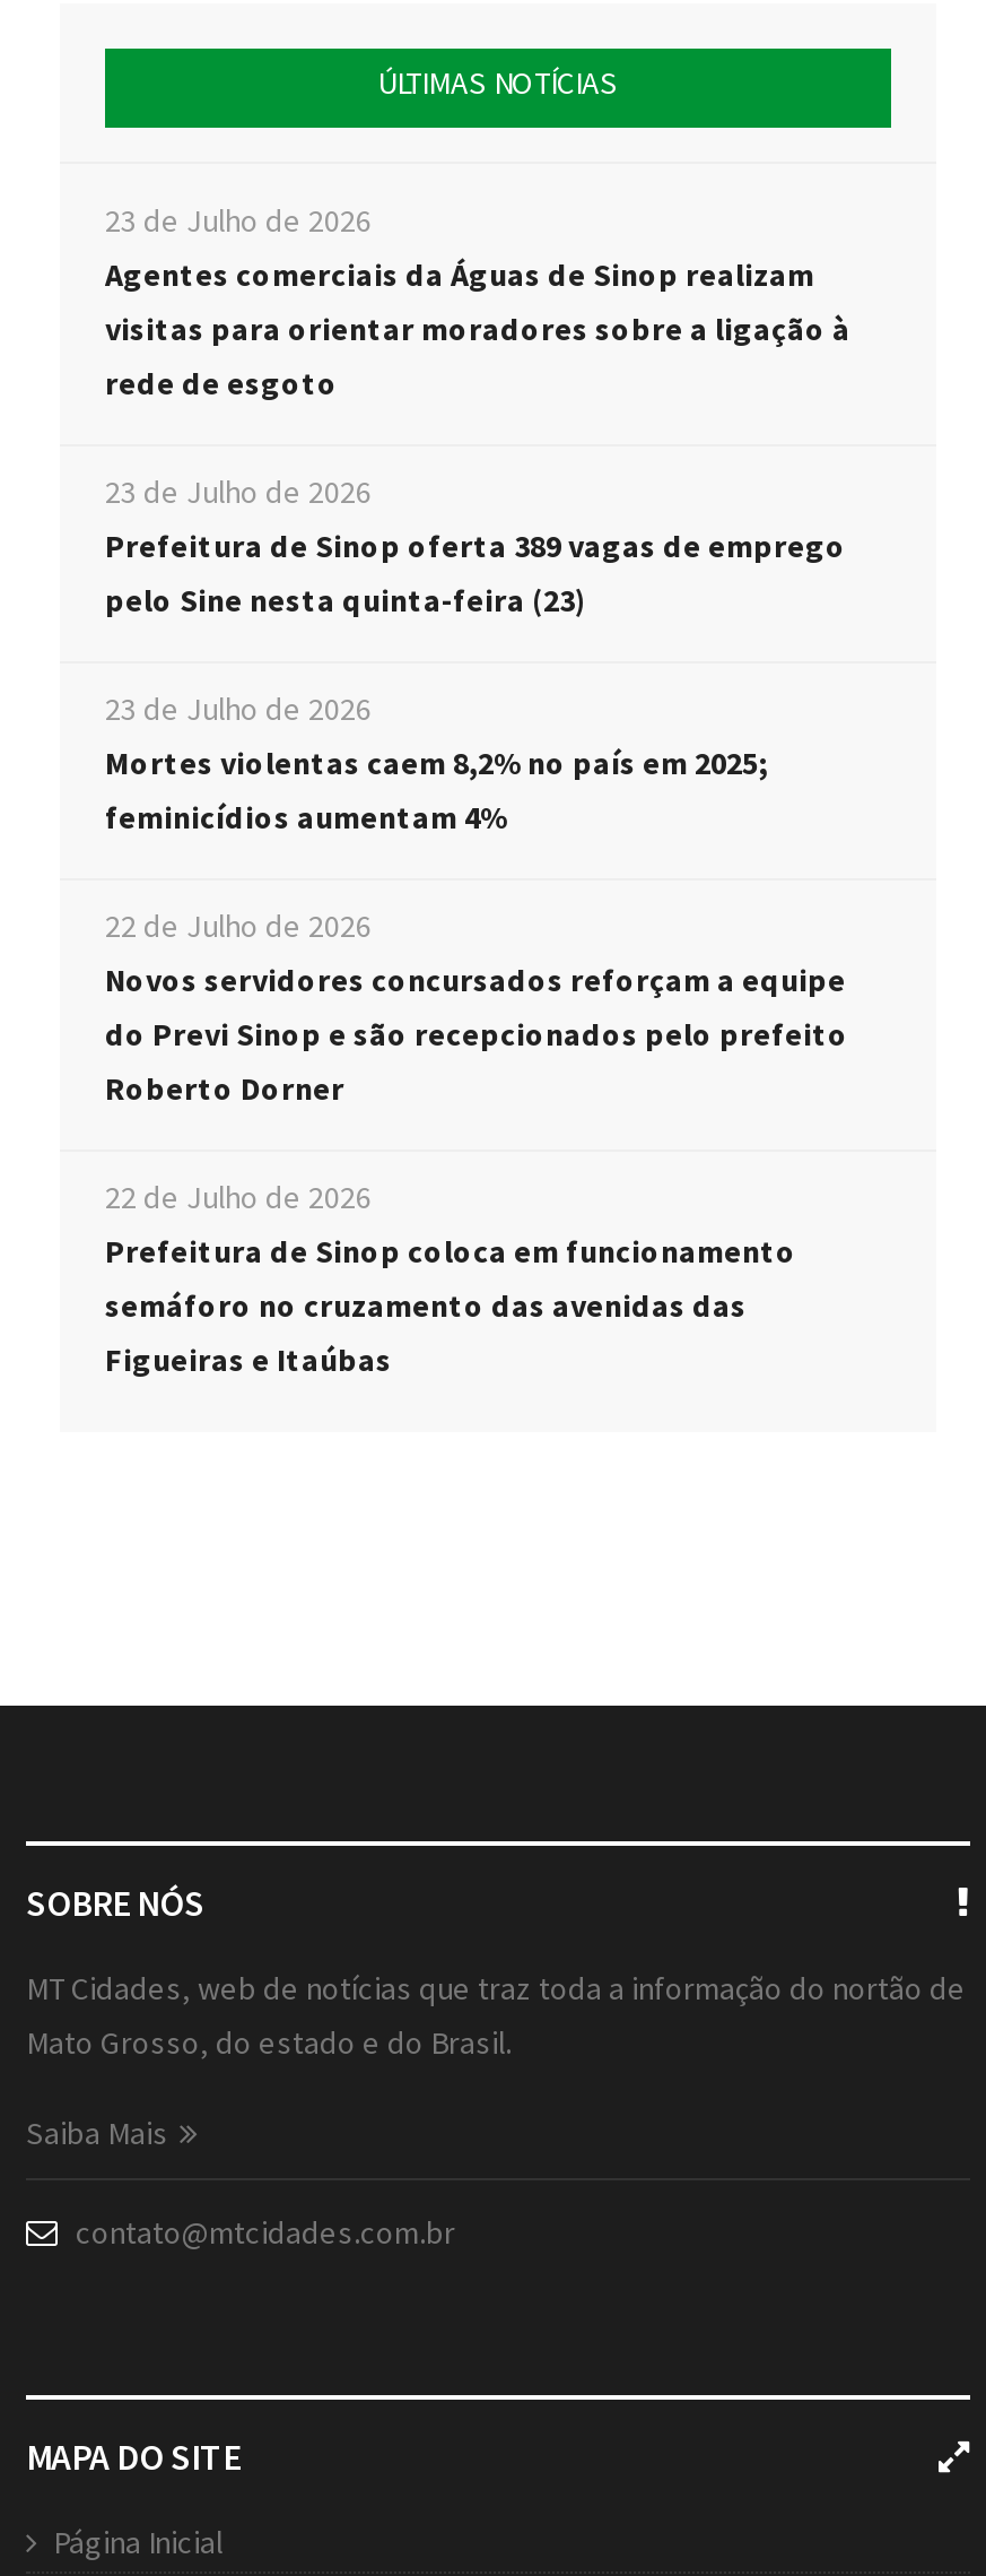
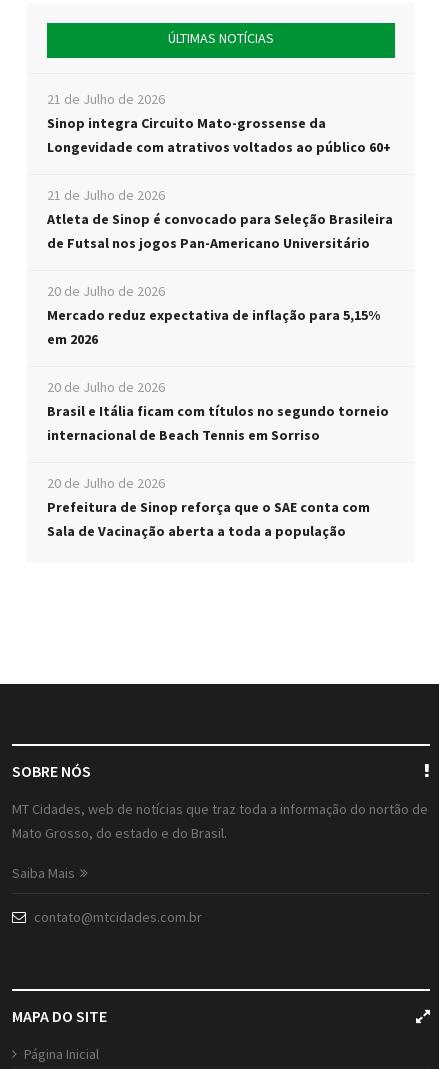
[105,199,850,403] 23 de Julho de 2026 | Agentes comerciais da Águas de Sinop realizam | visitas para orientar moradores sobre a ligação à | rede de esgoto -> [47,90,391,156] 21 de Julho de 2026 | Sinop integra Circuito Mato-grossense da | Longevidade com atrativos voltados ao público 60+
[105,470,846,620] 23 de Julho de 2026 | Prefeitura de Sinop oferta 389 vagas de emprego | pelo Sine nesta quinta-feira (23) -> [47,186,393,252] 21 de Julho de 2026 | Atleta de Sinop é convocado para Seleção Brasileira | de Futsal nos jogos Pan-Americano Universitário
[105,687,767,837] 23 de Julho de 2026 | Mortes violentas caem 8,2% no país em 2025; | feminicídios aumentam 4% -> [47,282,380,348] 20 de Julho de 2026 | Mercado reduz expectativa de inflação para 5,15% | em 2026
[105,904,848,1108] 22 de Julho de 2026 | Novos servidores concursados reforçam a equipe | do Previ Sinop e são recepcionados pelo prefeito | Roberto Dorner -> [47,378,389,444] 20 de Julho de 2026 | Brasil e Itália ficam com títulos no segundo torneio | internacional de Beach Tennis em Sorriso
[105,1176,796,1379] 22 de Julho de 2026 | Prefeitura de Sinop coloca em funcionamento | semáforo no cruzamento das avenidas das | Figueiras e Itaúbas -> [47,474,370,540] 20 de Julho de 2026 | Prefeitura de Sinop reforça que o SAE conta com | Sala de Vacinação aberta a toda a população

